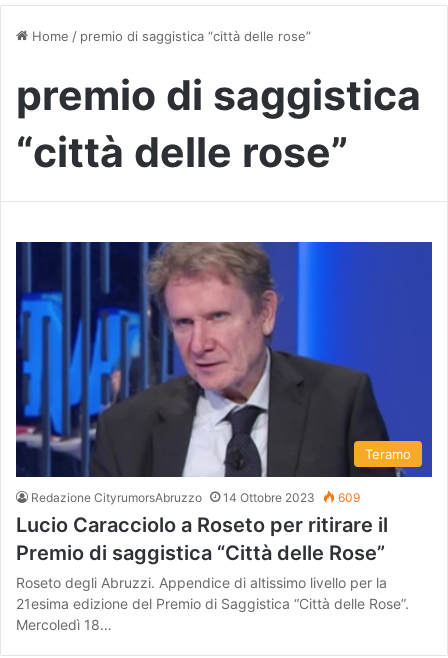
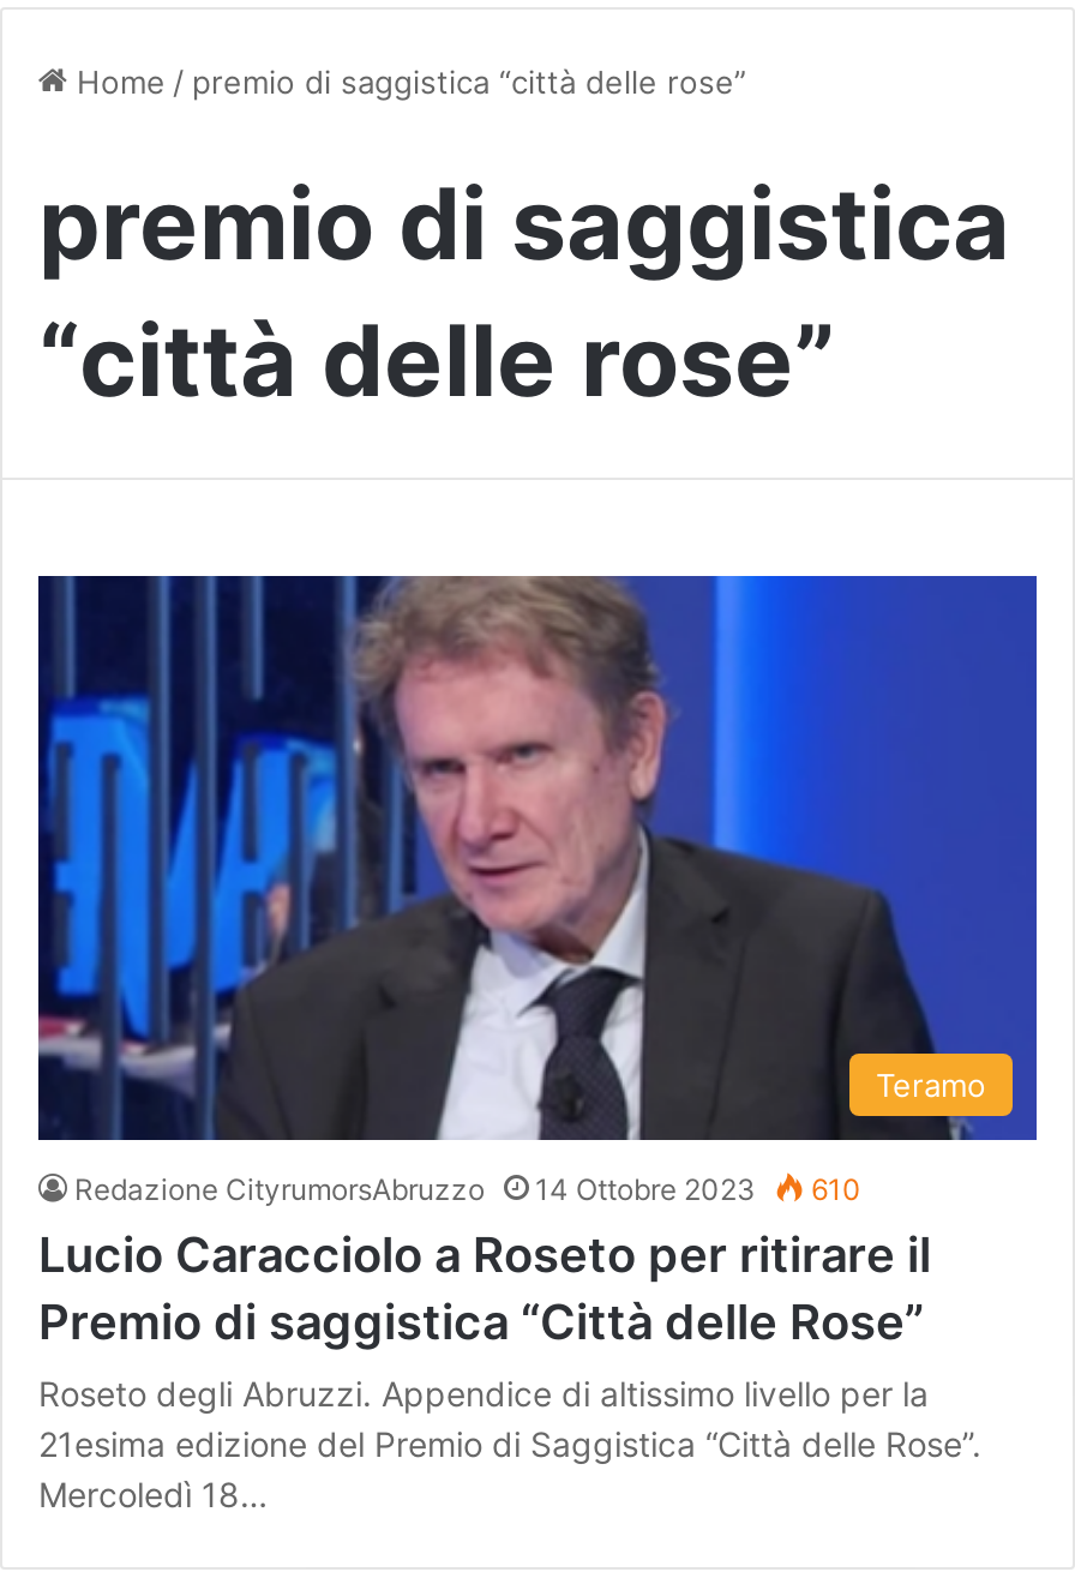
[31,490,360,505] Redazione CityrumorsAbruzzo 14 Ottobre 2023 609 -> [74,1171,861,1207] Redazione CityrumorsAbruzzo 14 Ottobre 2023 610

